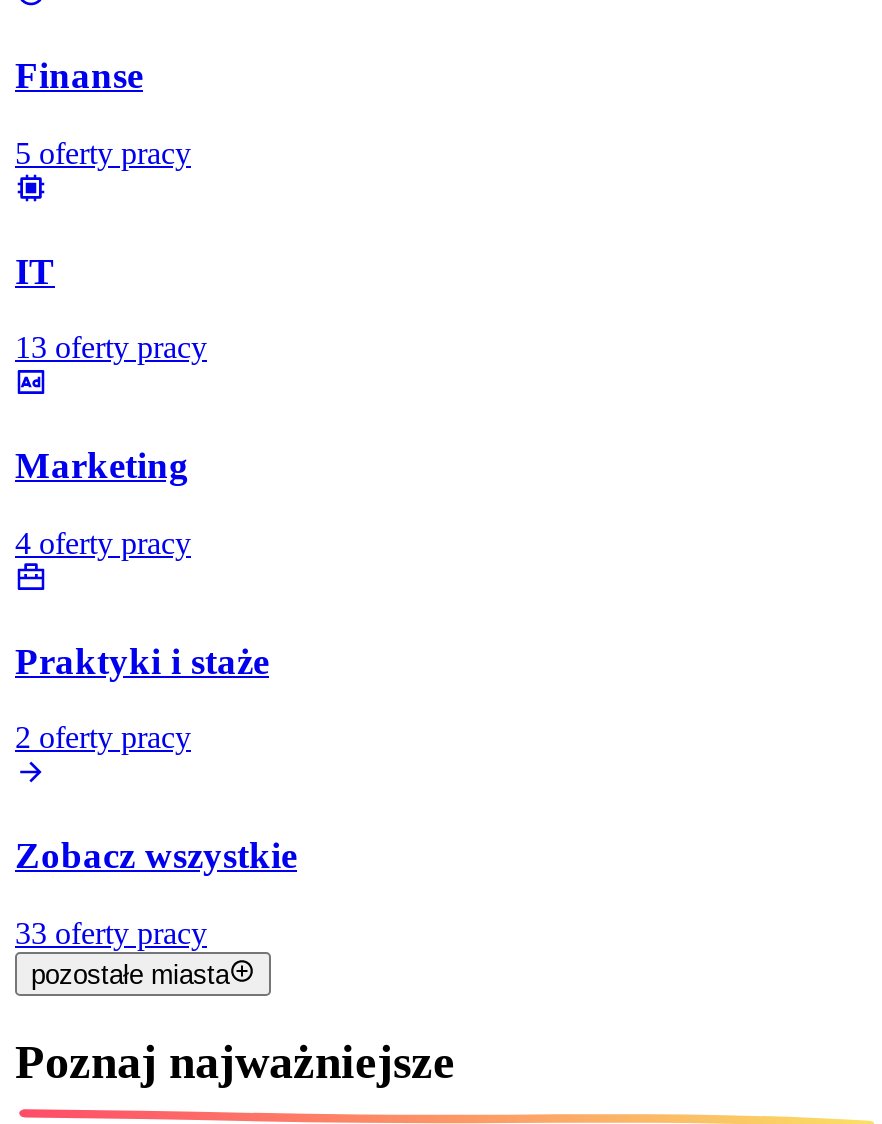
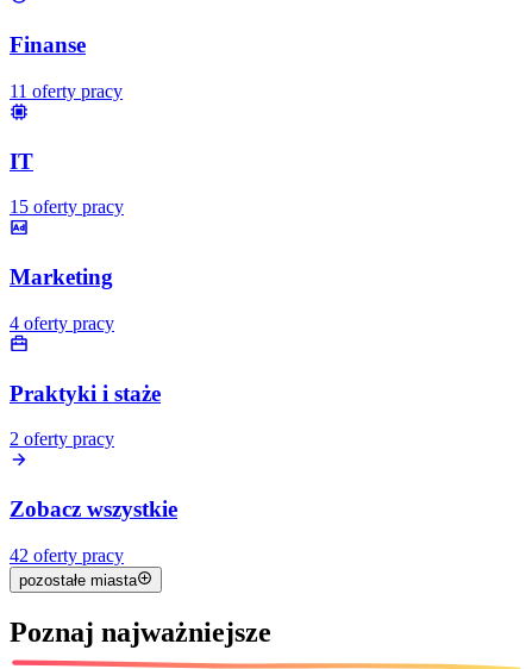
[15,136,191,170] 5 oferty pracy -> [10,81,123,101] 11 oferty pracy
[15,331,207,365] 13 oferty pracy -> [10,197,124,217] 15 oferty pracy
[15,915,207,949] 33 oferty pracy -> [10,545,124,565] 42 oferty pracy

